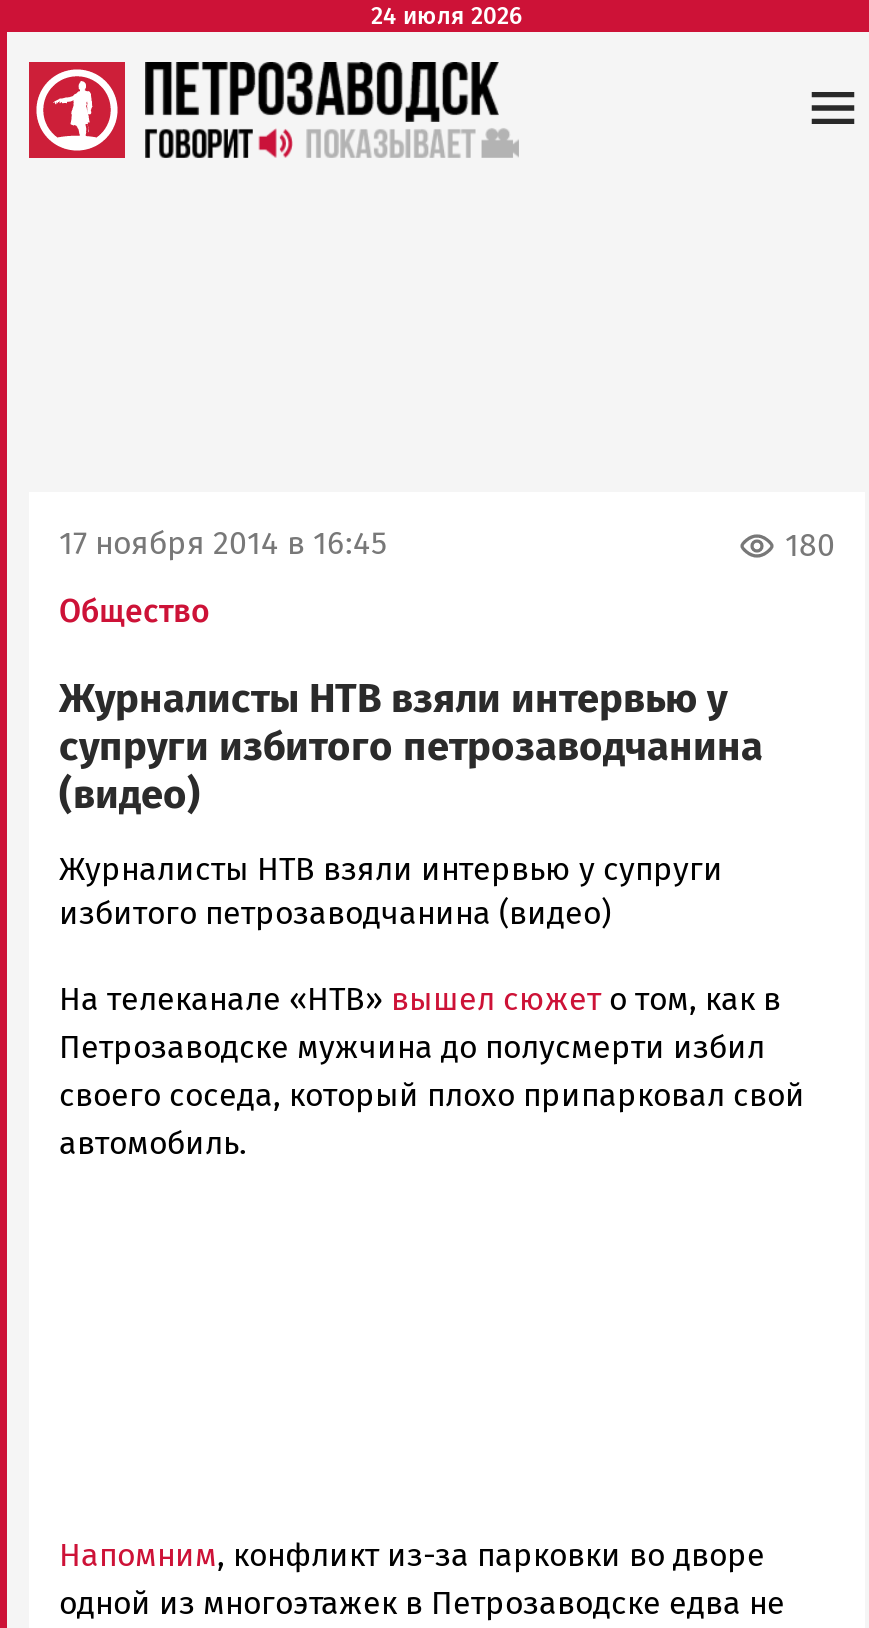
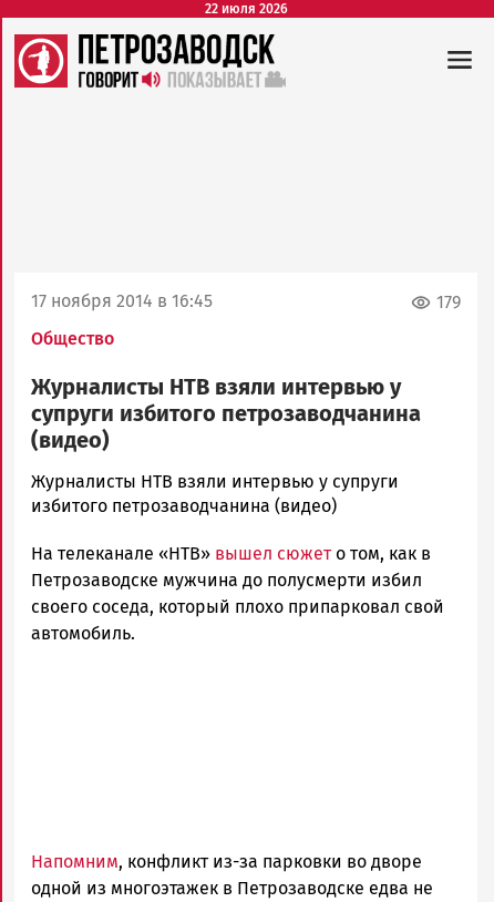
[371,2,523,30] 24 июля 2026 -> [204,1,287,17] 22 июля 2026
[785,527,835,565] 180 -> [436,292,461,313] 179

